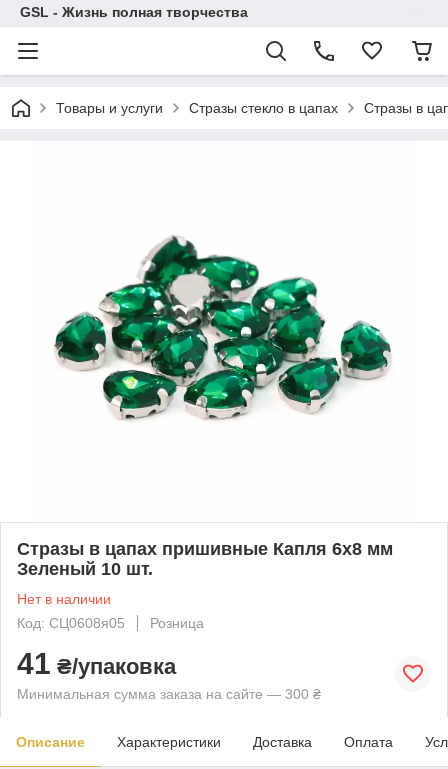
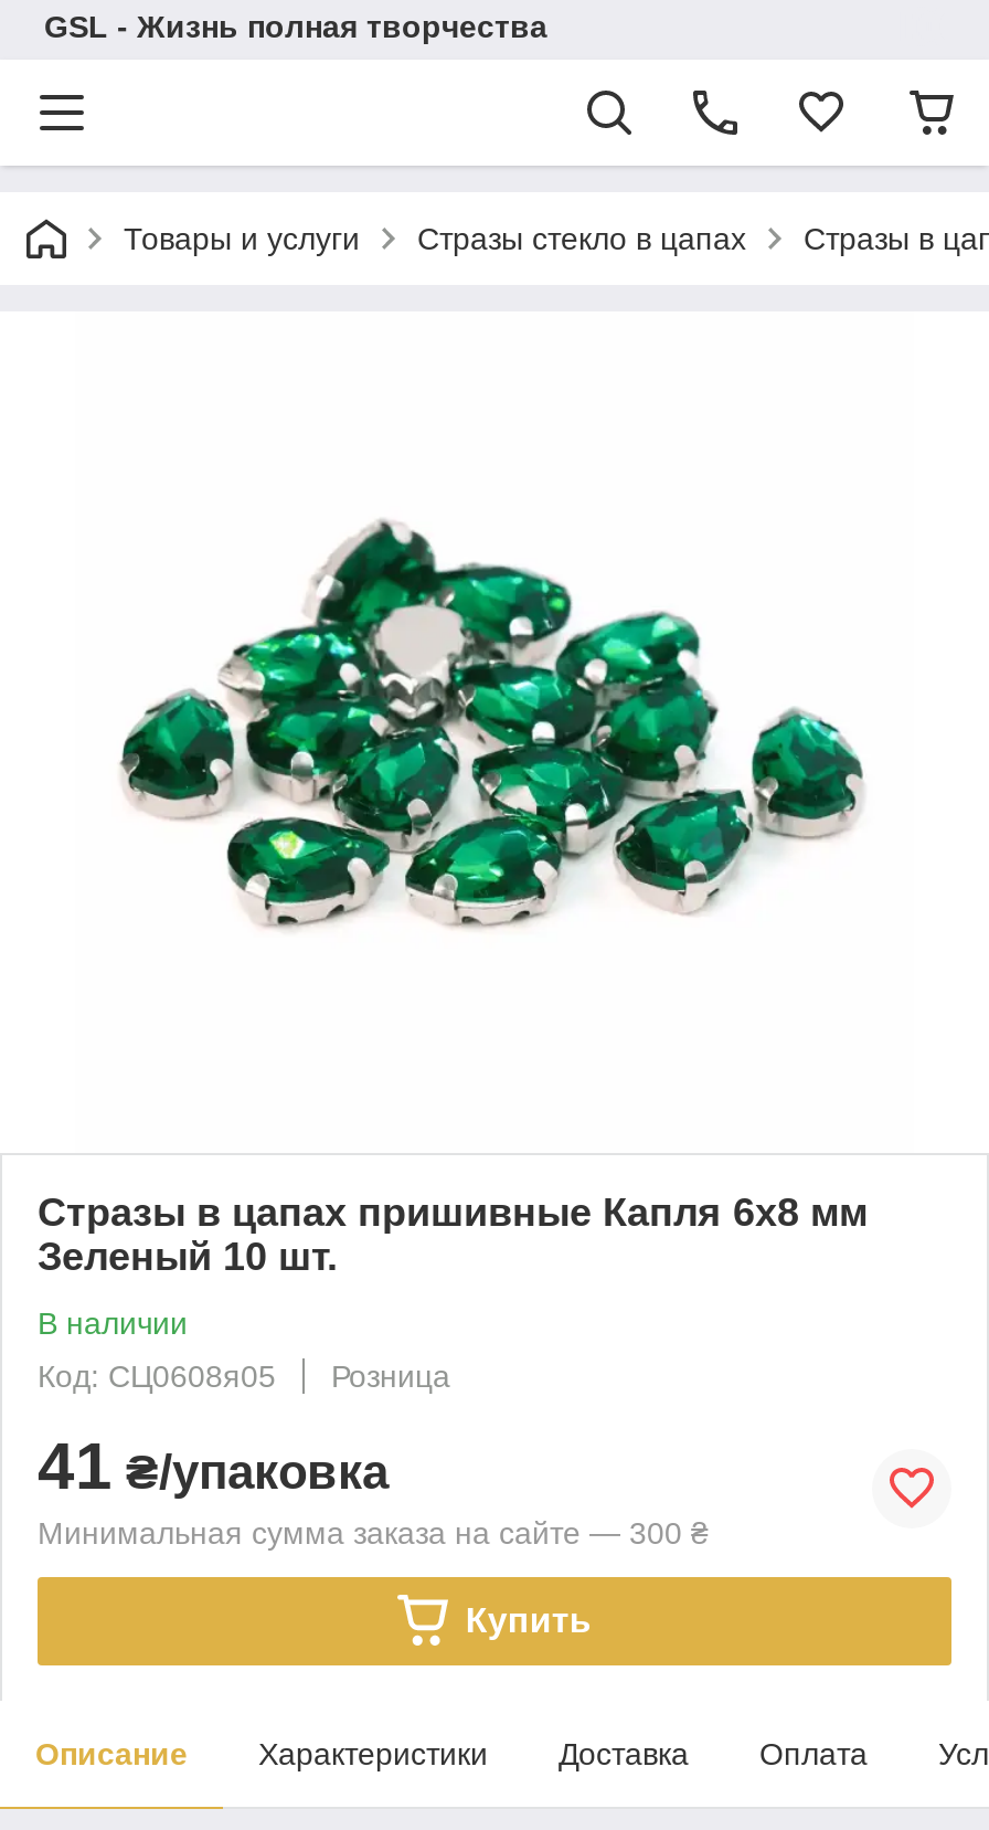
[17,591,111,607] Нет в наличии -> [38,1305,188,1340] В наличии
none -> [466,1601,591,1638] Купить

